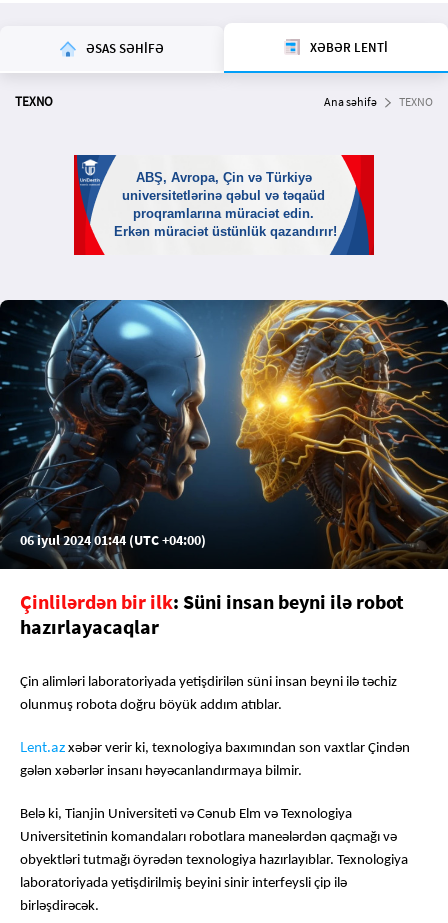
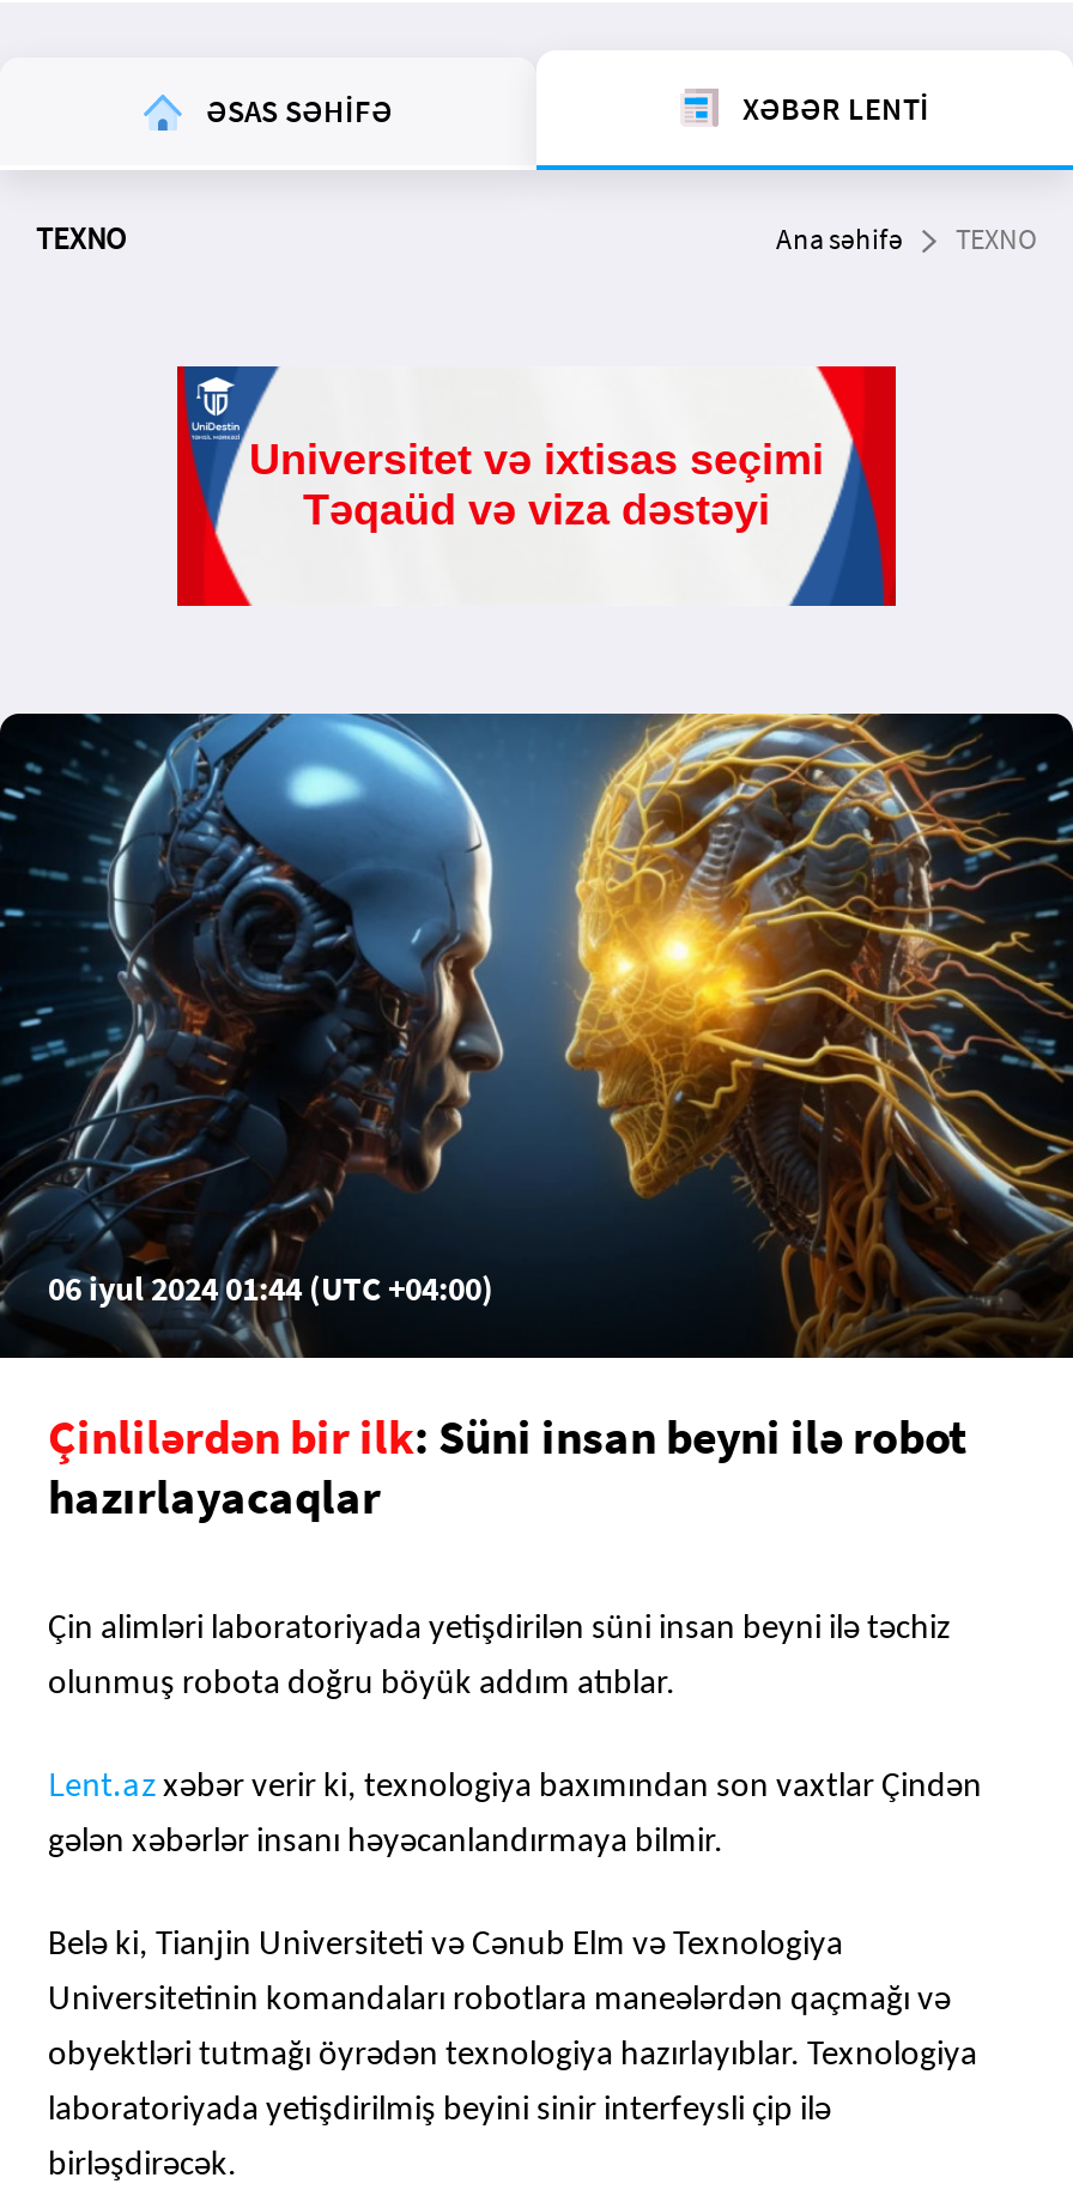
[105,171,343,240] [image] -> [249,407,824,565] [image]

